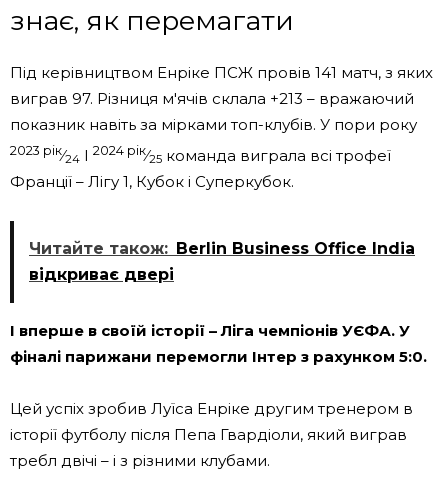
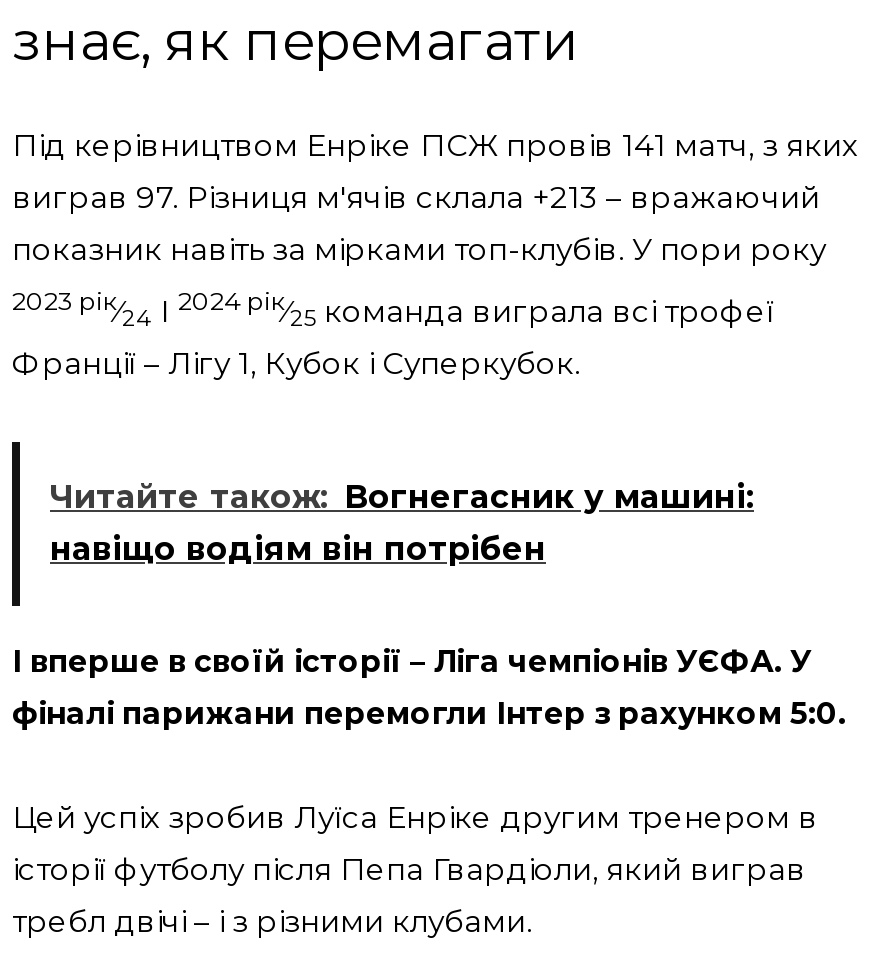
[29,238,415,283] Читайте також: Berlin Business Office India | відкриває двері -> [50,477,754,567] Читайте також: Вогнегасник у машині: | навіщо водіям він потрібен

